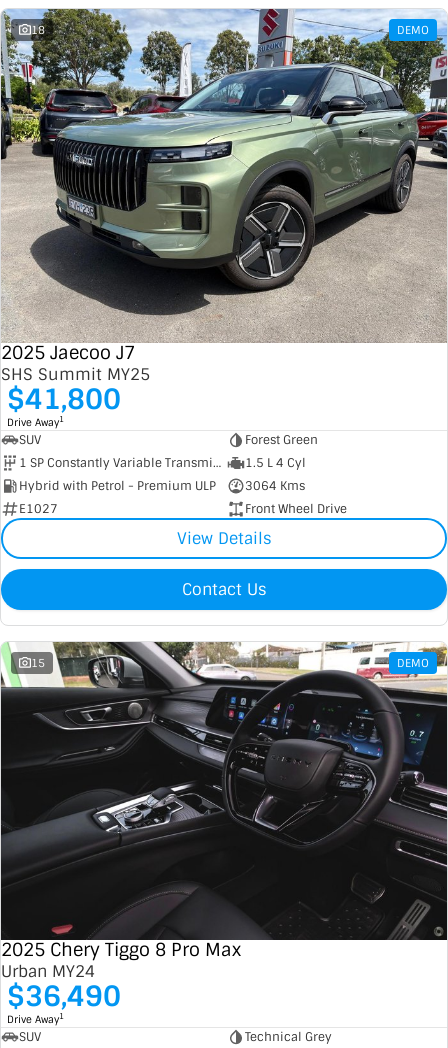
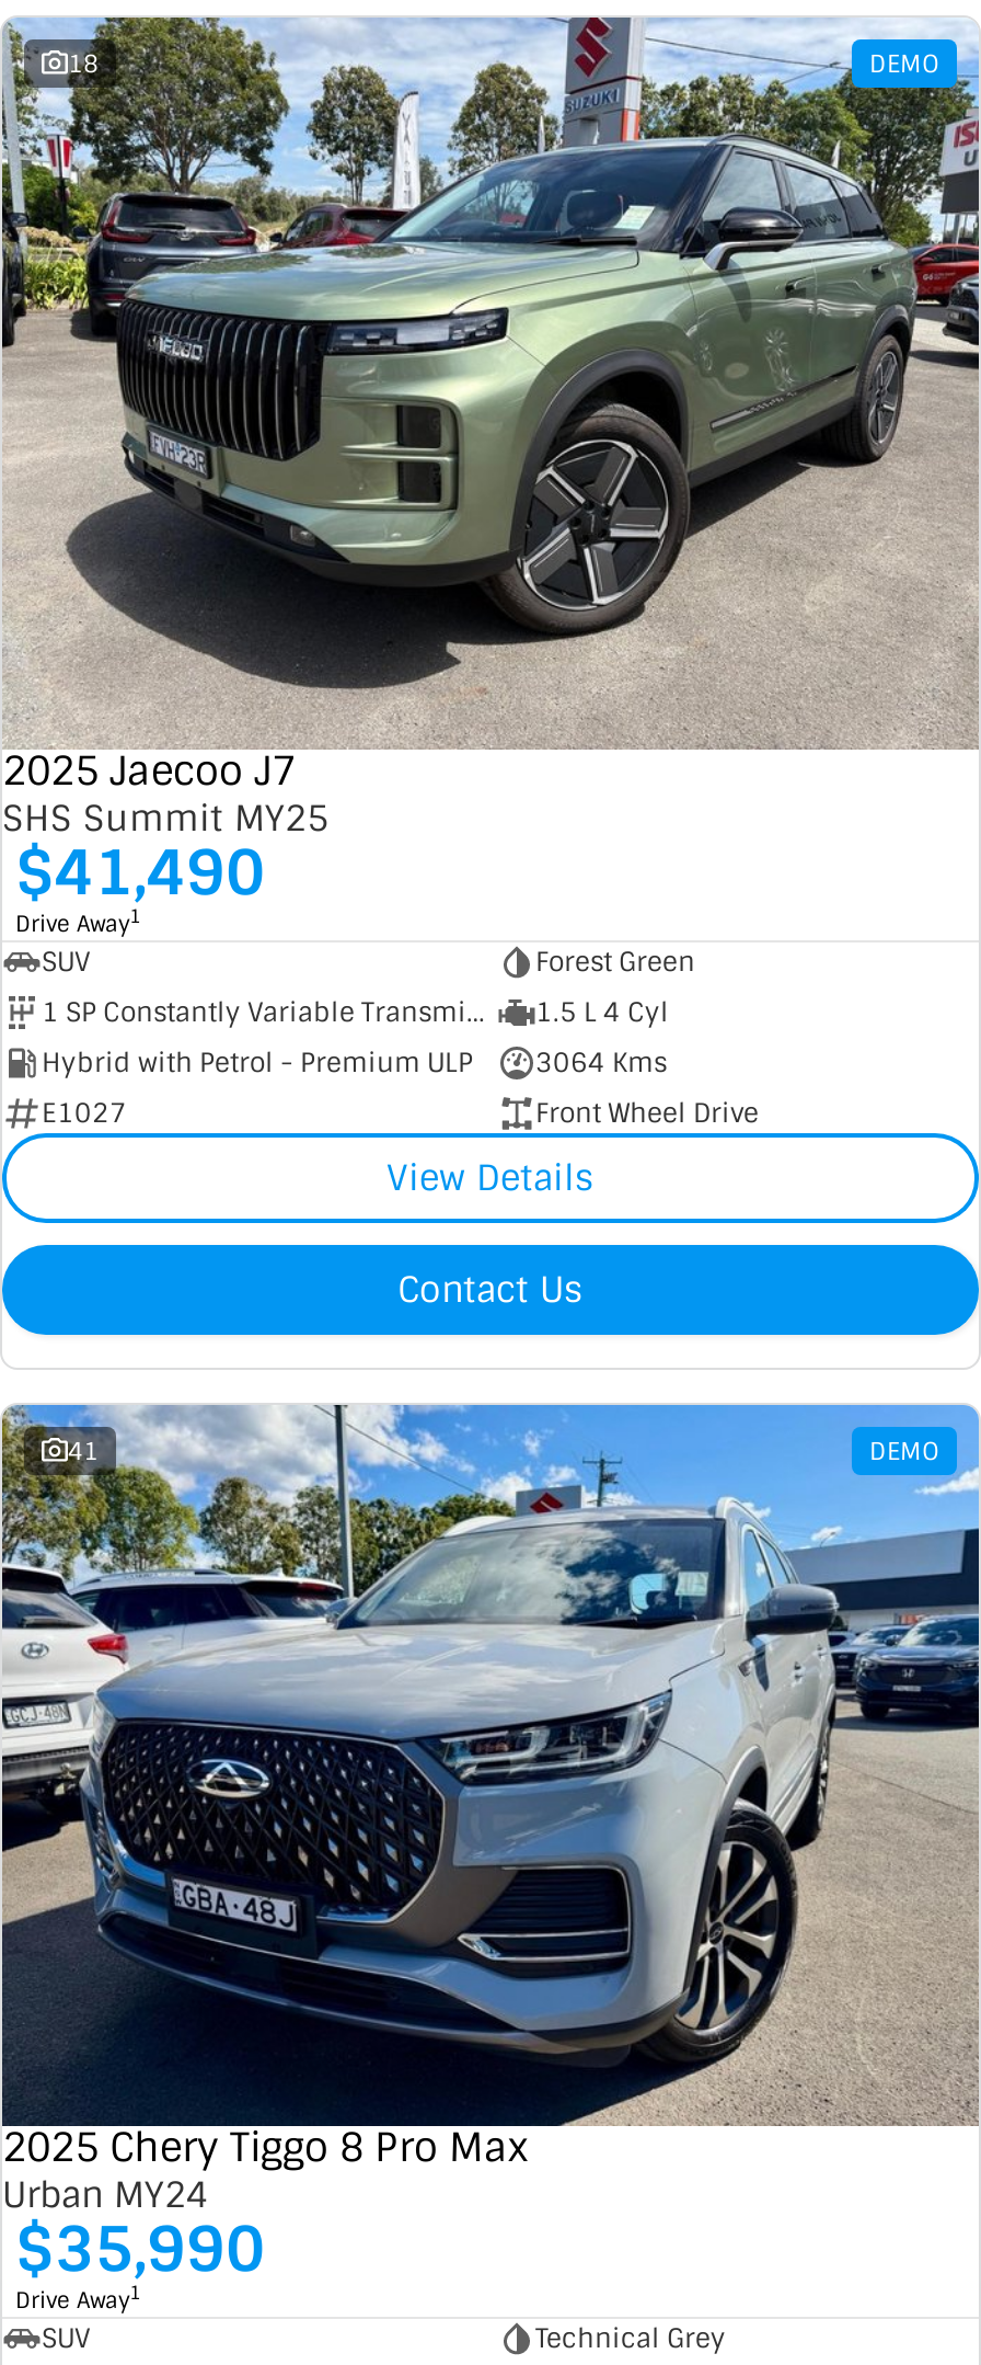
[7,381,121,418] $41,800 -> [15,833,265,914] $41,490
[3,641,445,941] [image] | 15 -> [7,1403,974,2128] [image] | 41
[7,978,121,1015] $36,490 -> [15,2210,265,2292] $35,990

